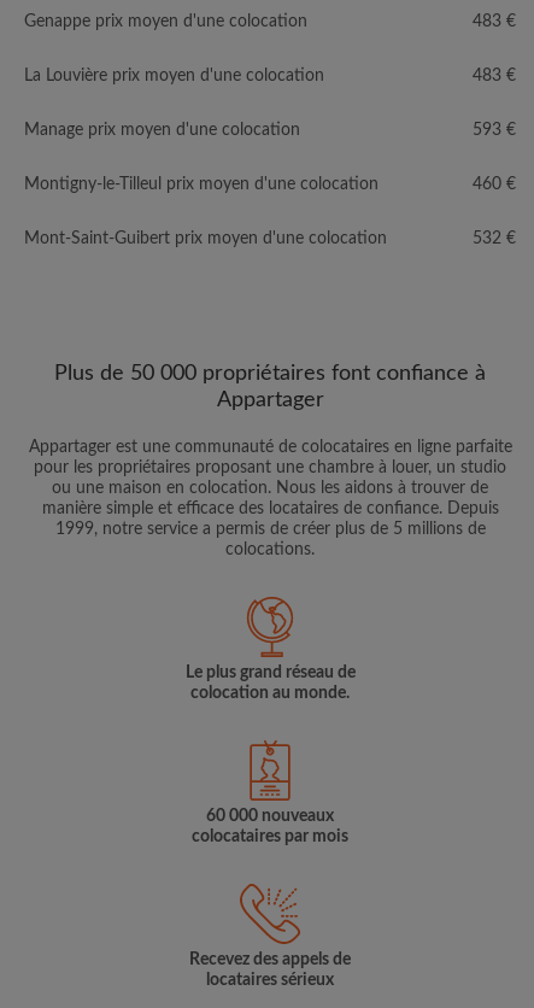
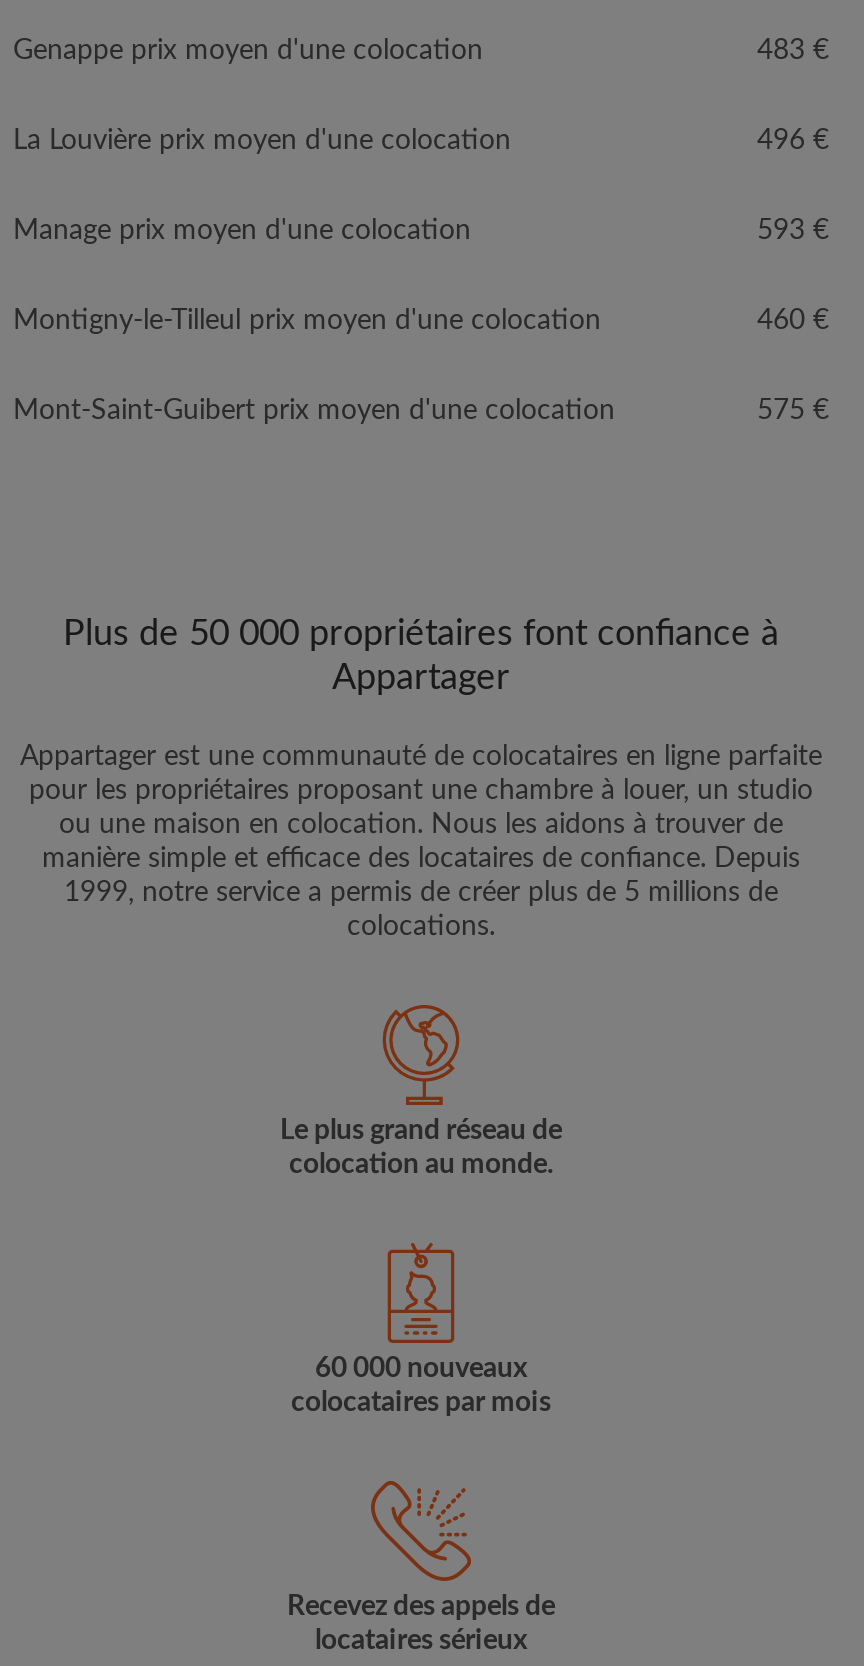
[473,68,516,84] 483 € -> [757,127,829,155] 496 €
[473,230,516,247] 532 € -> [757,397,829,425] 575 €

